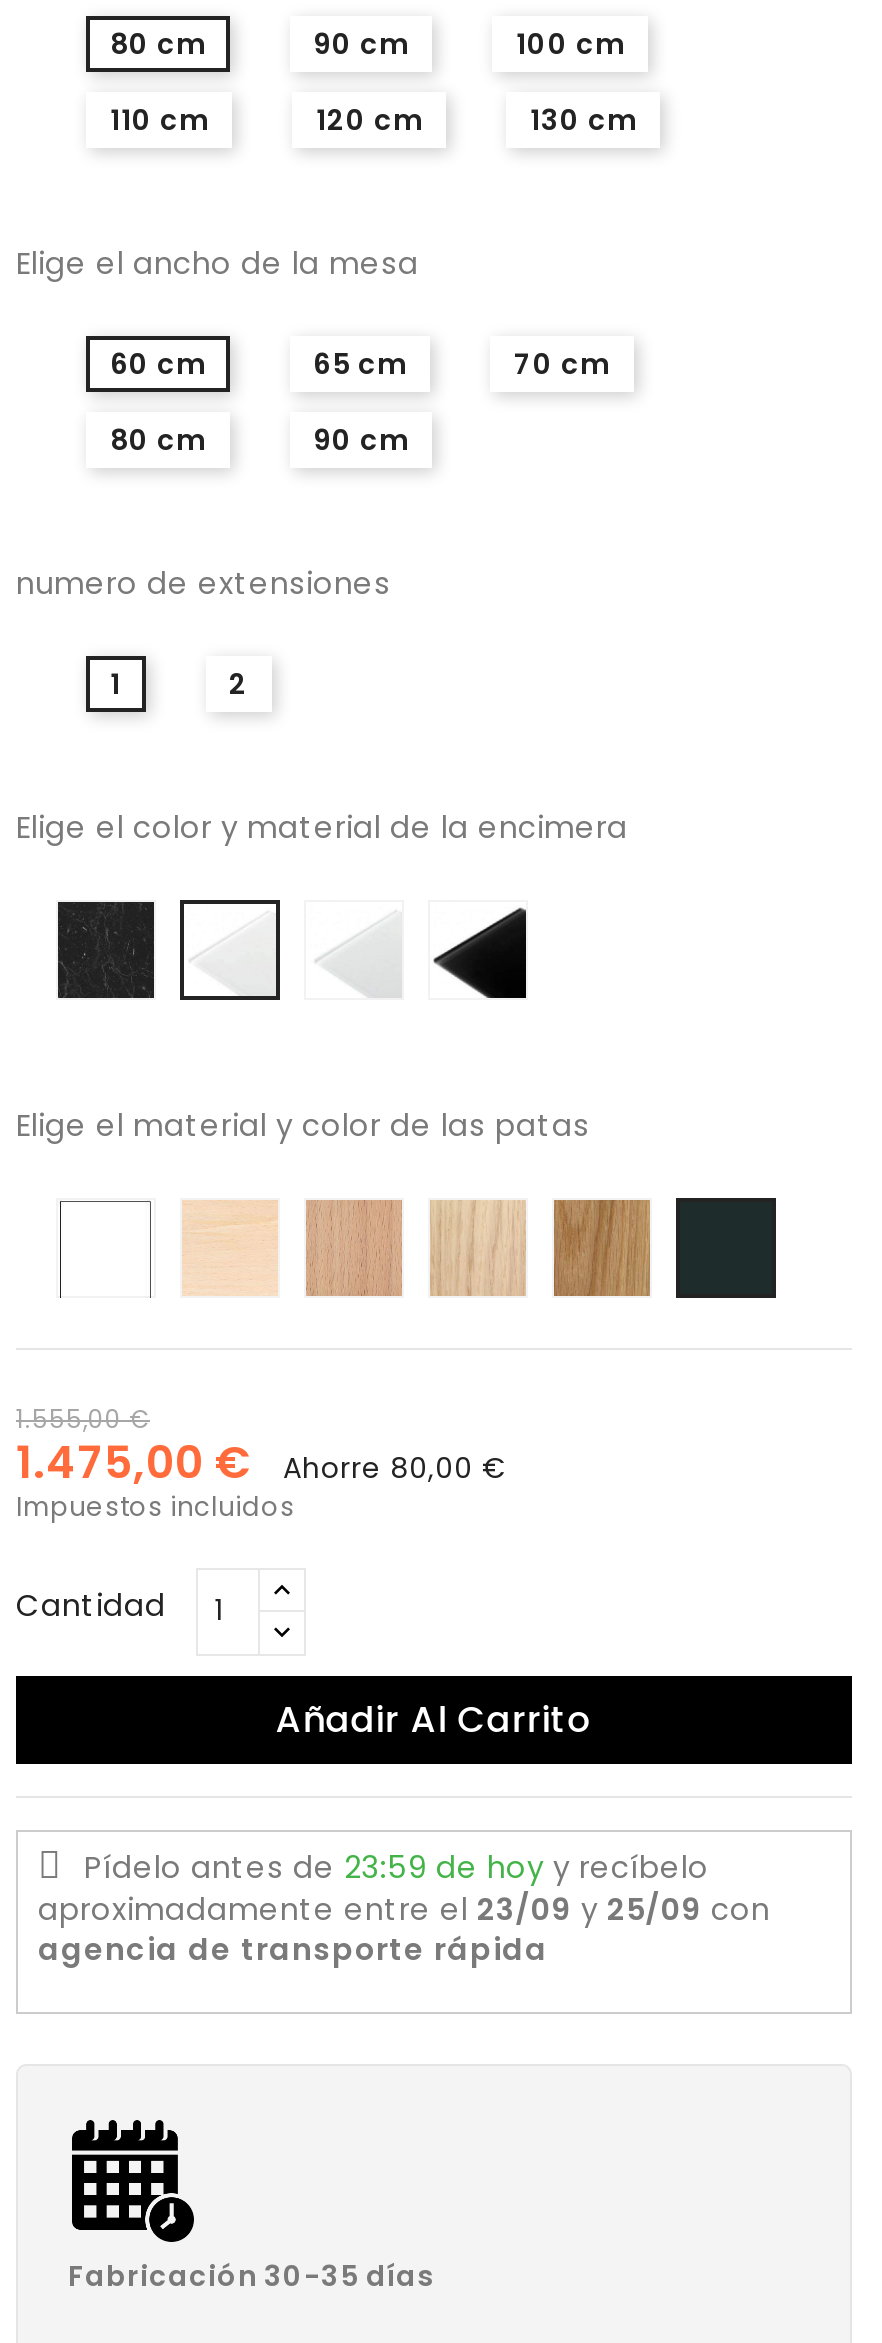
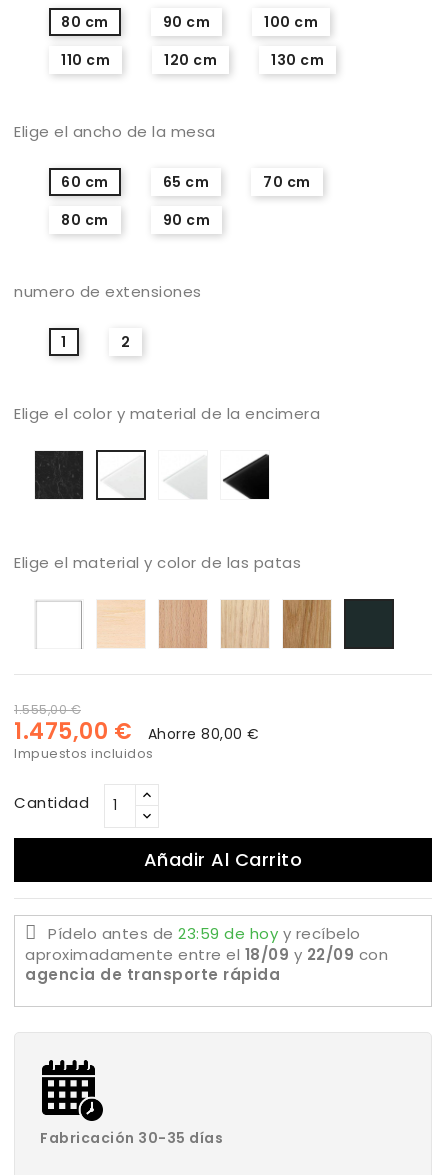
[38,1887,770,1929] aproximadamente entre el 23/09 y 25/09 con -> [25,943,388,964] aproximadamente entre el 18/09 y 22/09 con

